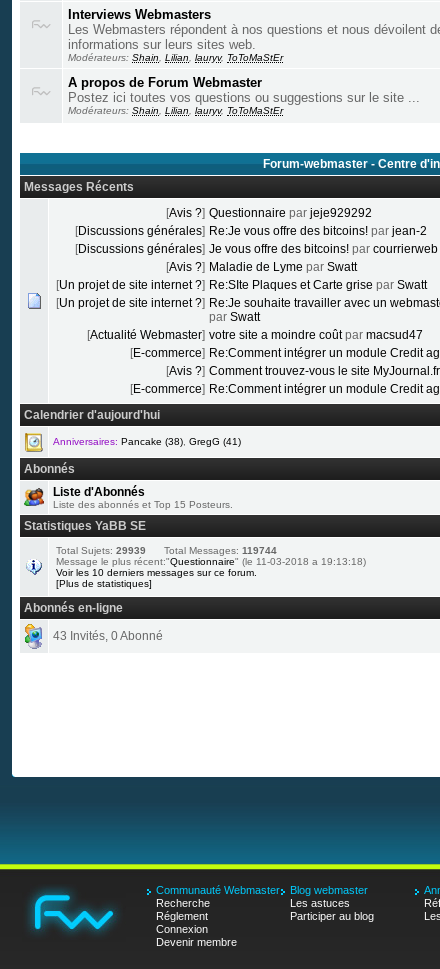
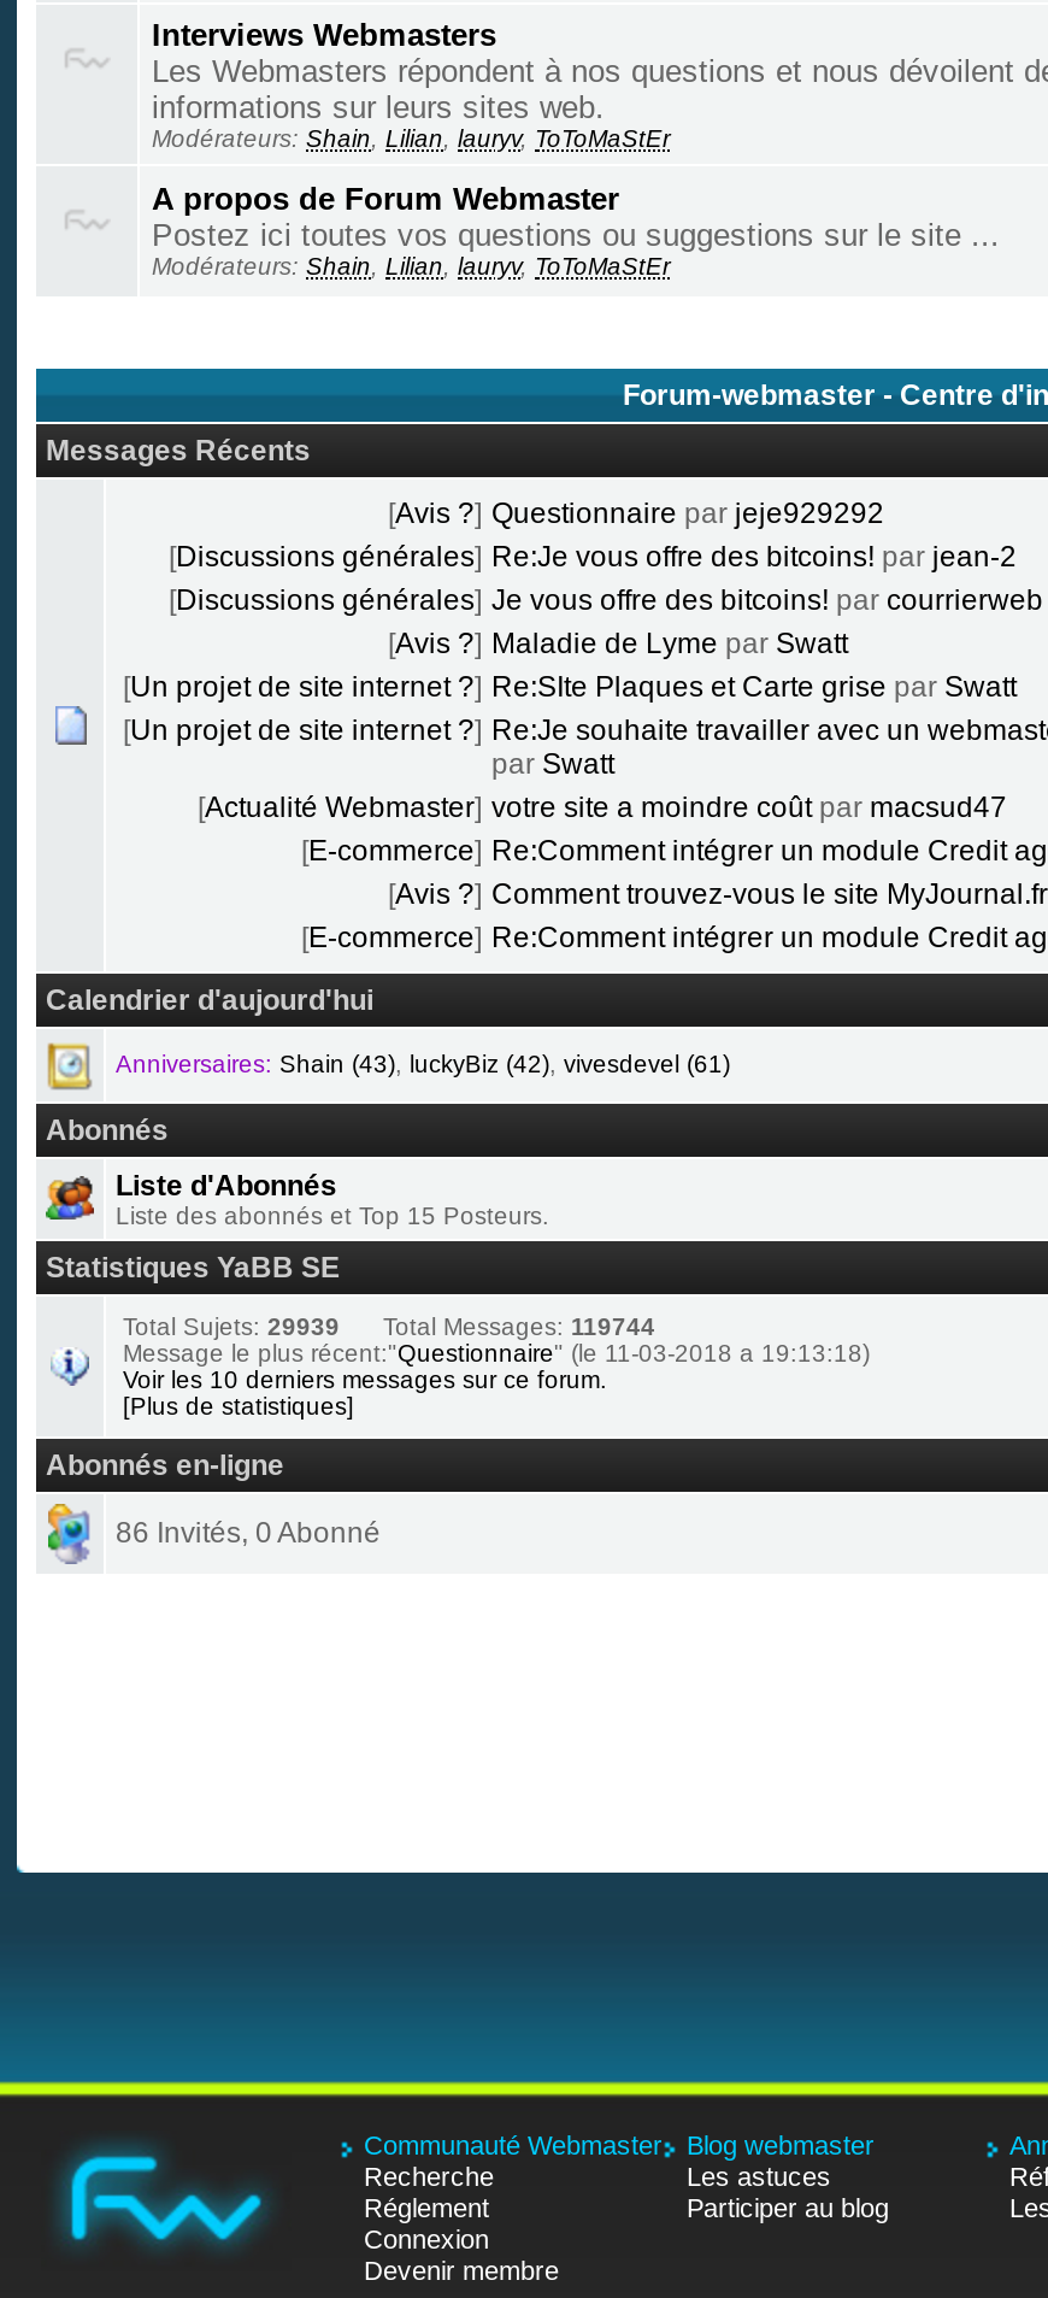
[53,436,241,447] Anniversaires: Pancake (38), GregG (41) -> [116,1051,730,1077] Anniversaires: Shain (43), luckyBiz (42), vivesdevel (61)
[53,629,163,643] 43 Invités, 0 Abonné -> [116,1516,381,1550] 86 Invités, 0 Abonné

